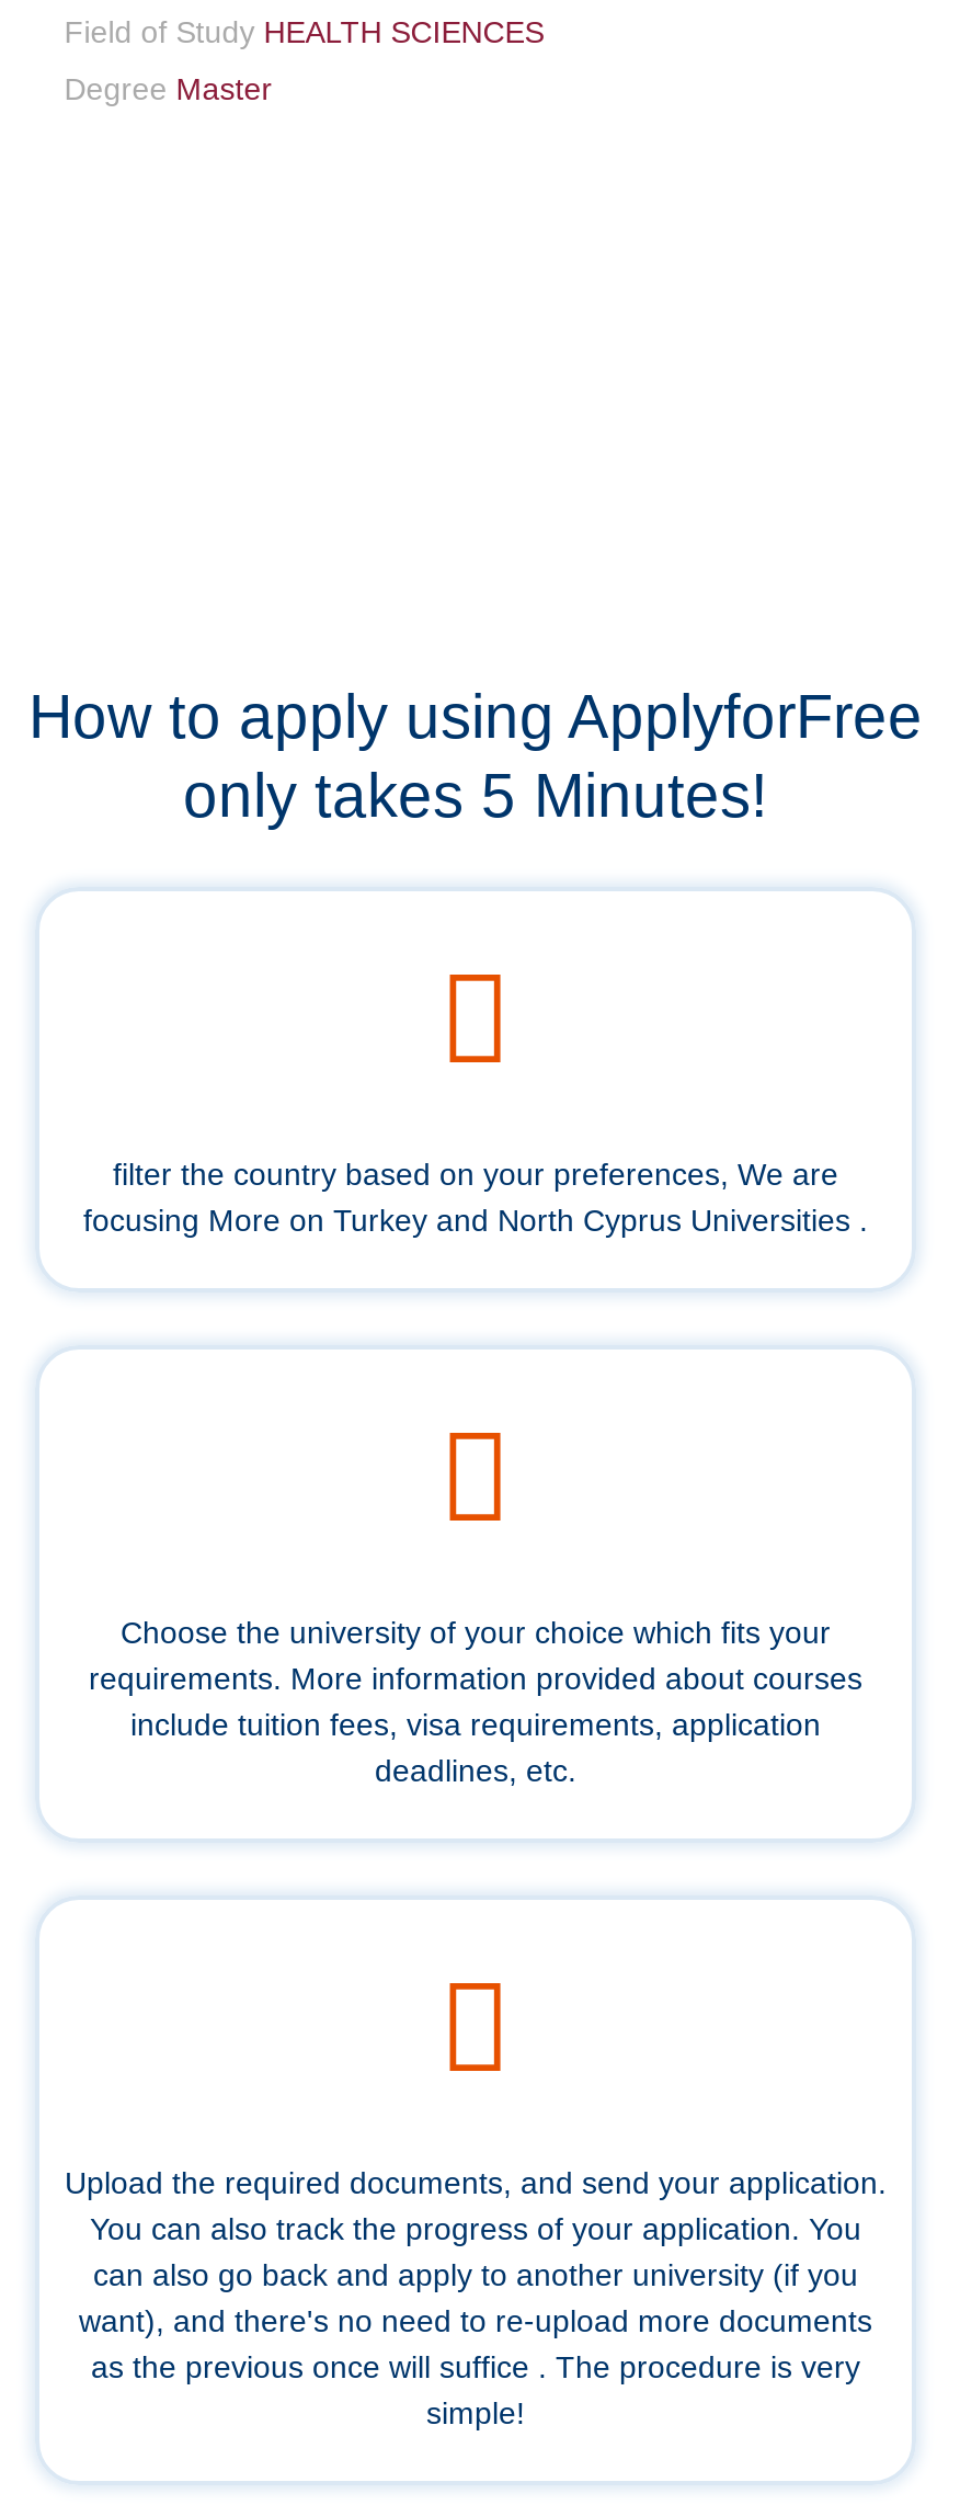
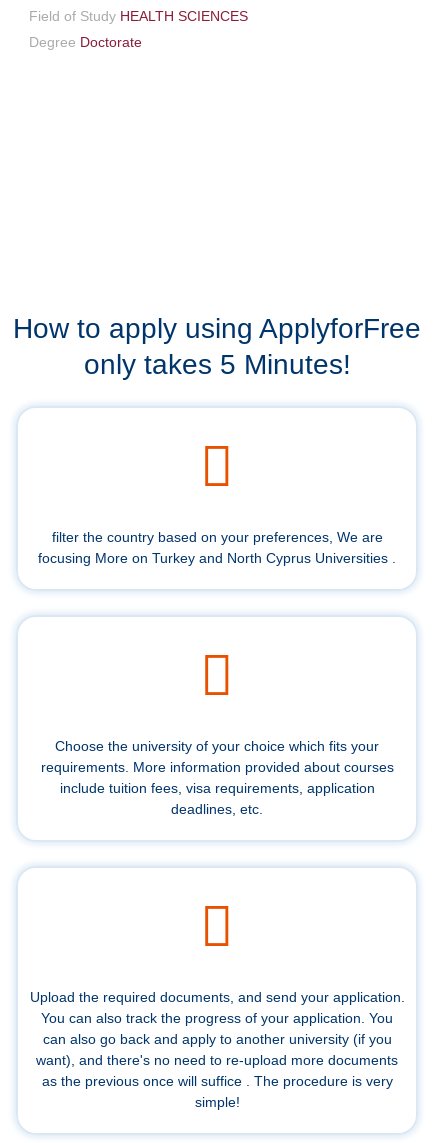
[64,70,272,105] Degree Master -> [29,33,142,49] Degree Doctorate

